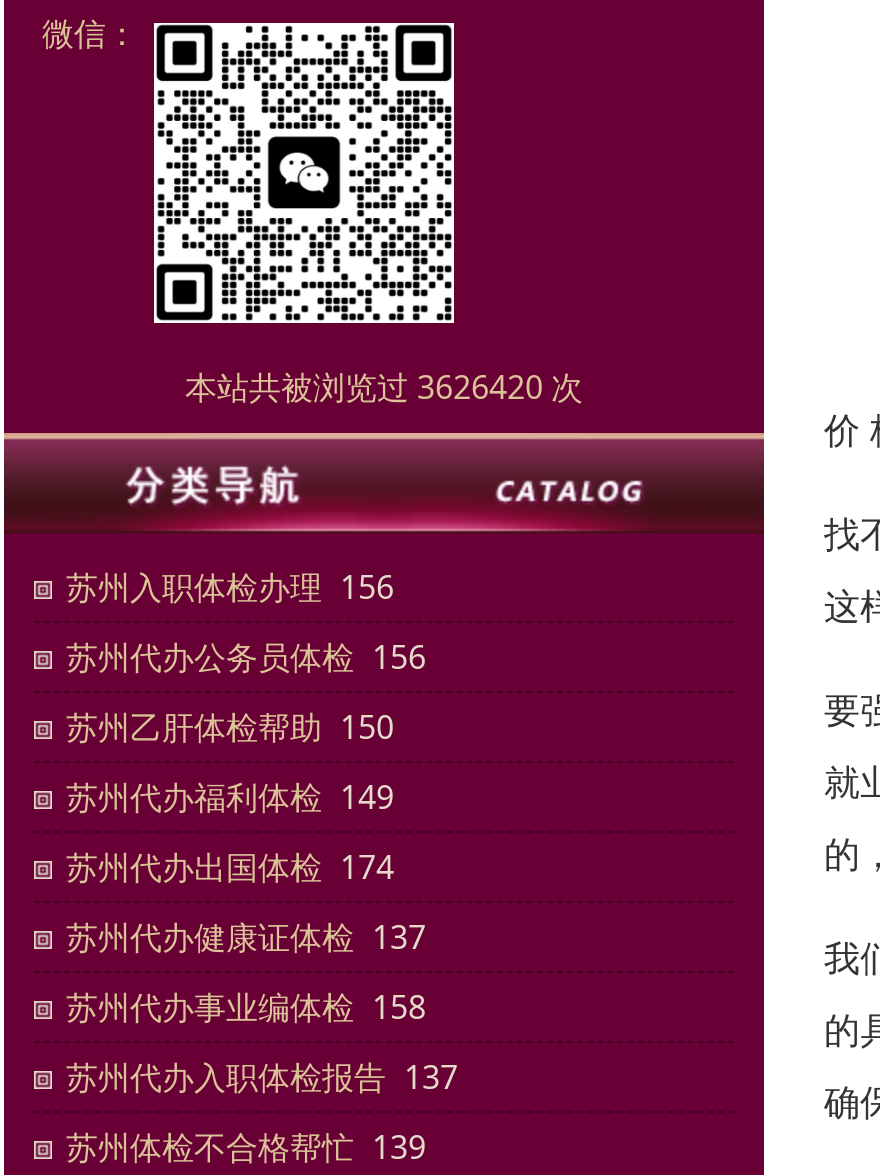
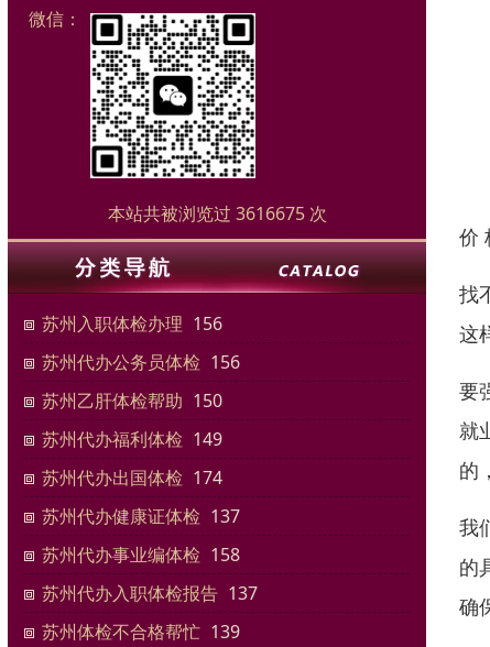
[185,365,583,409] 本站共被浏览过 3626420 次 -> [107,201,326,225] 本站共被浏览过 3616675 次

